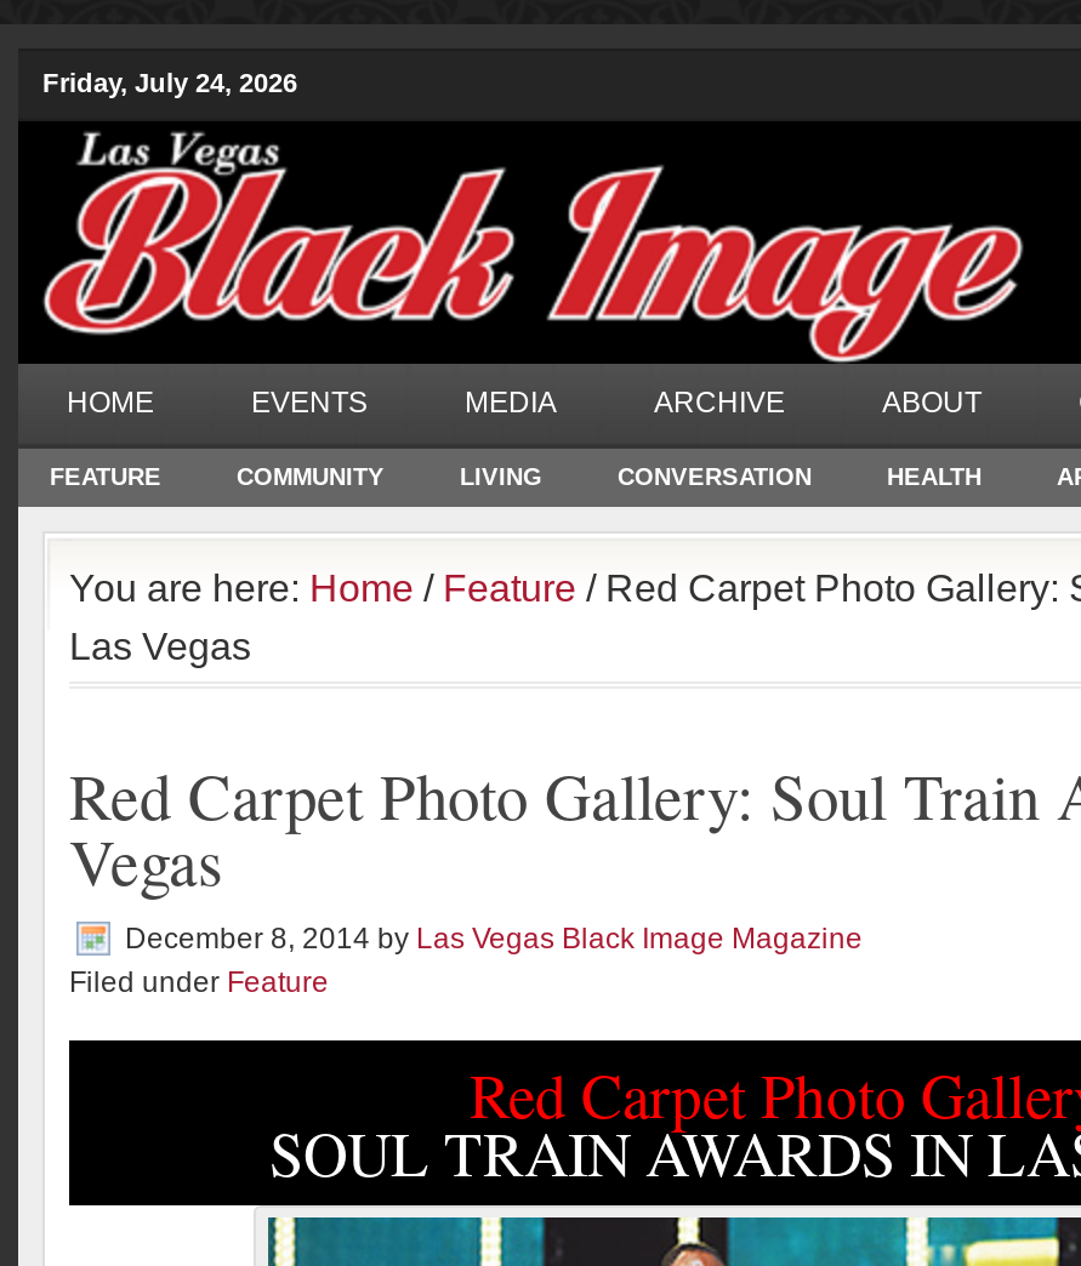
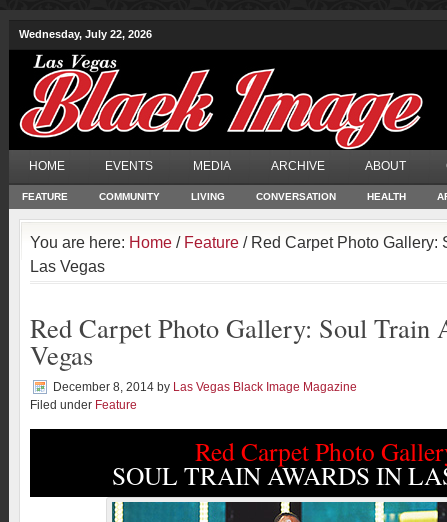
[42,68,297,97] Friday, July 24, 2026 -> [19,28,152,40] Wednesday, July 22, 2026

